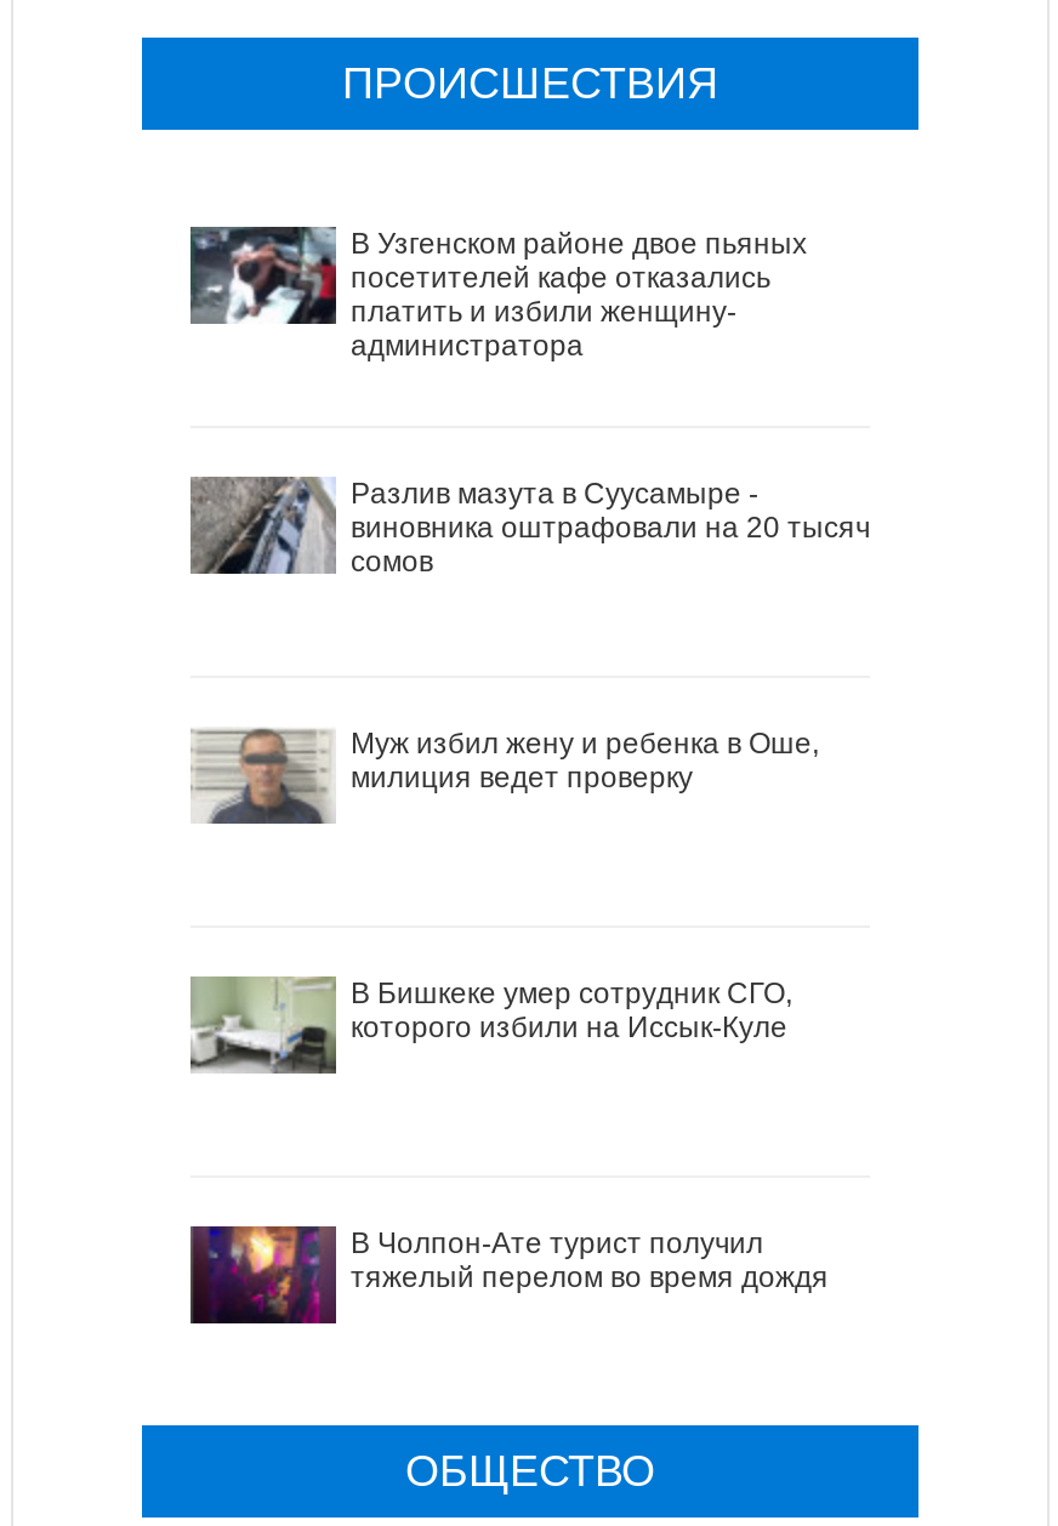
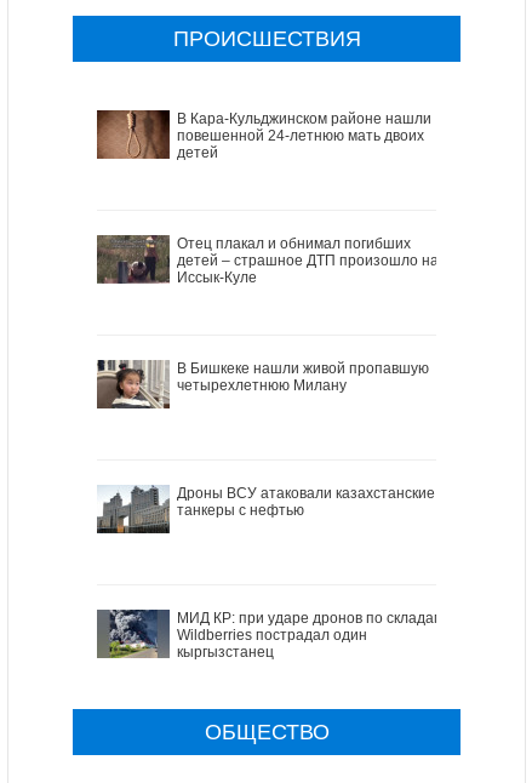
[190,226,807,362] [image] | В Узгенском районе двое пьяных | посетителей кафе отказались | платить и избили женщину- | администратора -> [97,110,431,161] [image] | В Кара-Кульджинском районе нашли | повешенной 24-летнюю мать двоих | детей
[190,476,870,578] [image] | Разлив мазута в Суусамыре - | виновника оштрафовали на 20 тысяч | сомов -> [98,235,439,286] [image] | Отец плакал и обнимал погибших | детей – страшное ДТП произошло на | Иссык-Куле
[190,726,819,824] [image] | Муж избил жену и ребенка в Оше, | милиция ведет проверку -> [96,359,429,410] [image] | В Бишкеке нашли живой пропавшую | четырехлетнюю Милану
[190,976,792,1074] [image] | В Бишкеке умер сотрудник СГО, | которого избили на Иссык-Куле -> [97,485,435,535] [image] | Дроны ВСУ атаковали казахстанские | танкеры с нефтью
[193,1224,829,1326] [image] | В Чолпон-Ате турист получил | тяжелый перелом во время дождя -> [97,608,444,660] [image] | МИД КР: при ударе дронов по складам | Wildberries пострадал один | кыргызстанец

